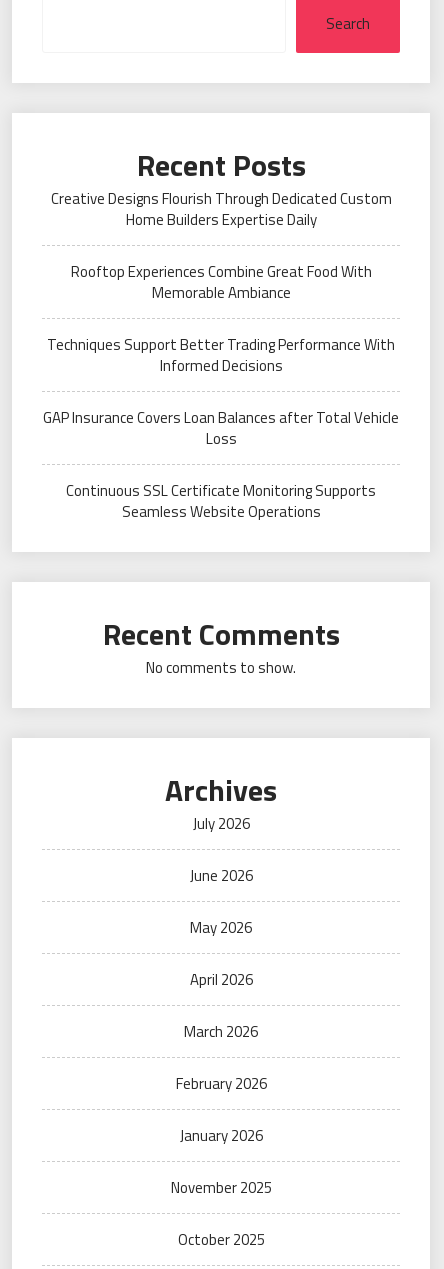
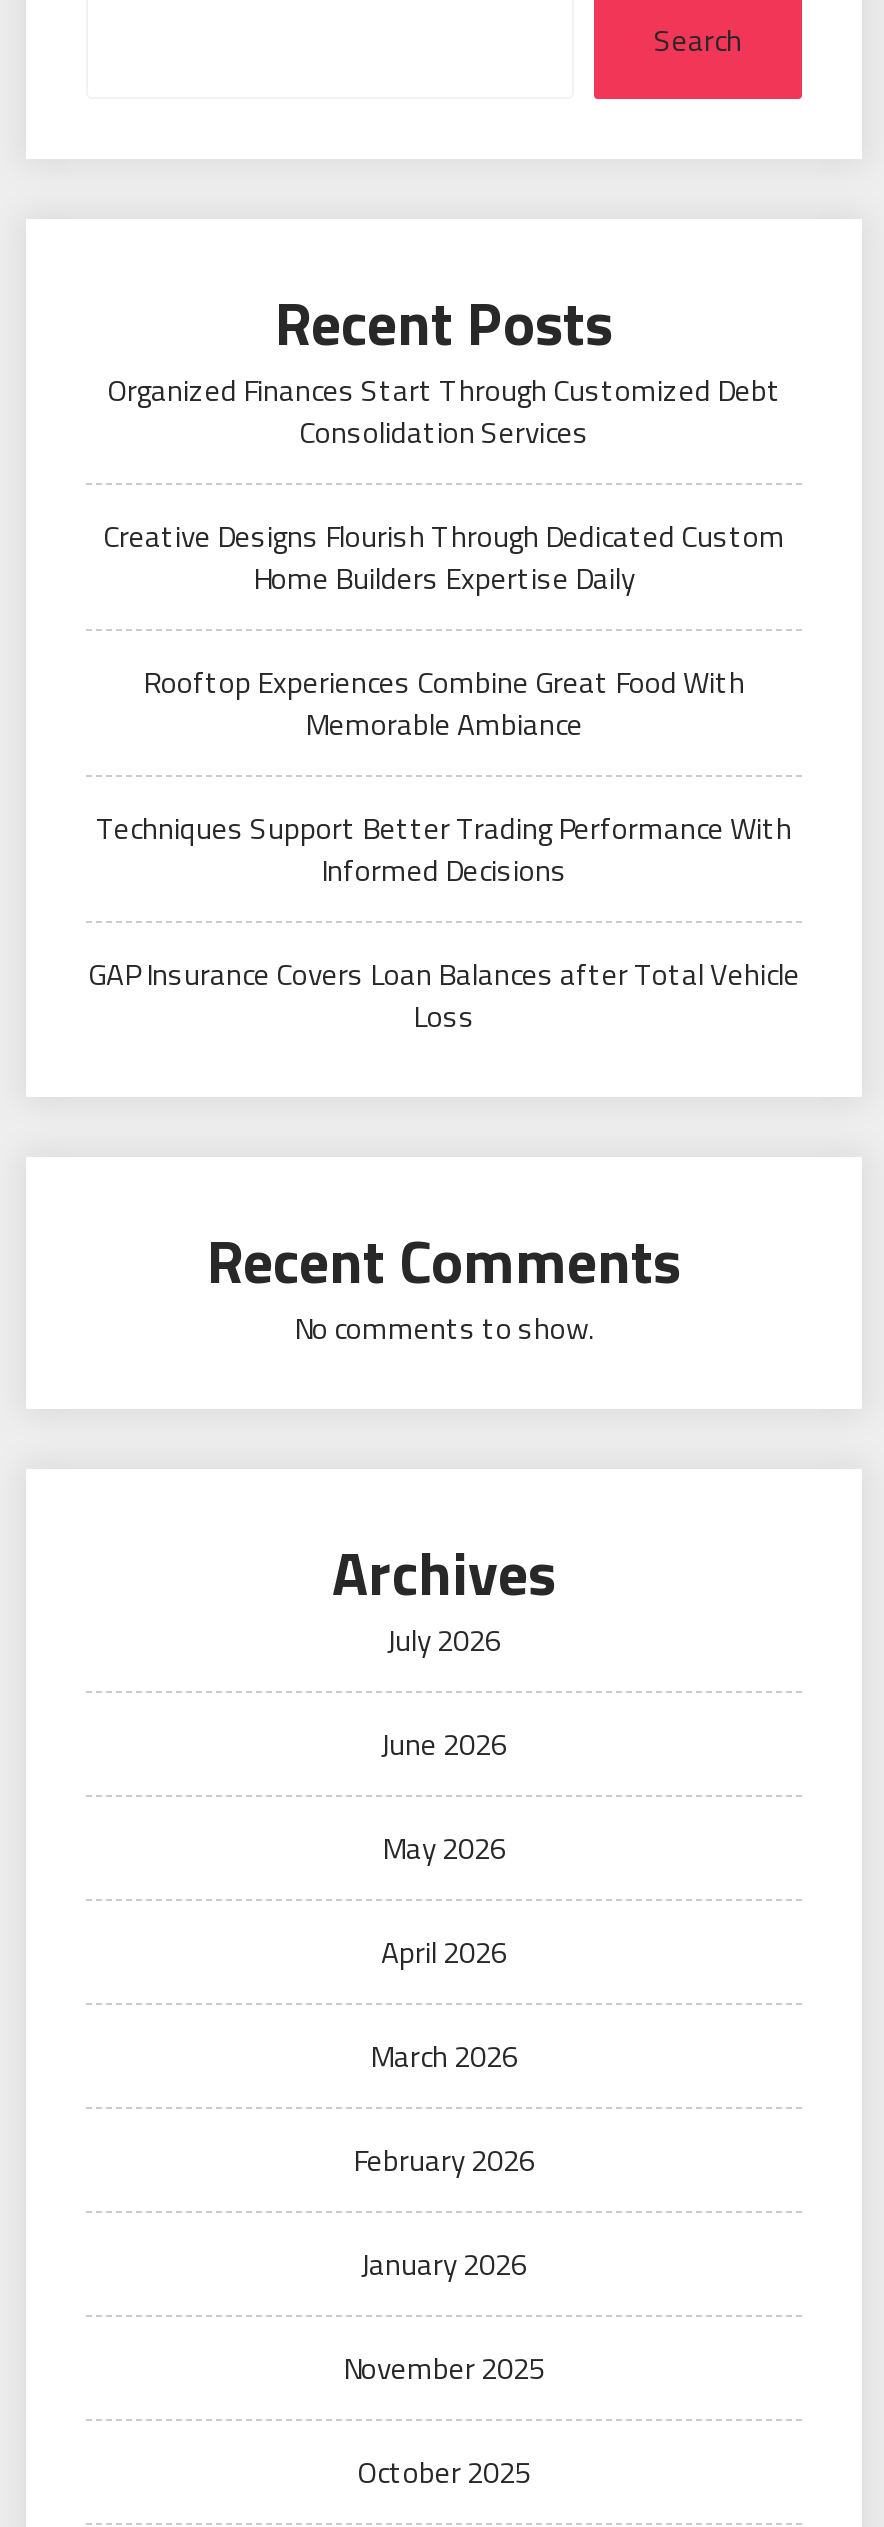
moved [43,187,399,450] -> [88,513,800,1039]: Creative Designs Flourish Through Dedicated Custom | Home Builders Expertise Daily | Rooftop Experiences Combine Great Food With | Memorable Ambiance | Techniques Support Better Trading Performance With | Informed Decisions | GAP Insurance Covers Loan Balances after Total Vehicle | Loss
none -> [107,367,781,455] Organized Finances Start Through Customized Debt | Consolidation Services
[66,479,376,523] Continuous SSL Certificate Monitoring Supports | Seamless Website Operations -> none

